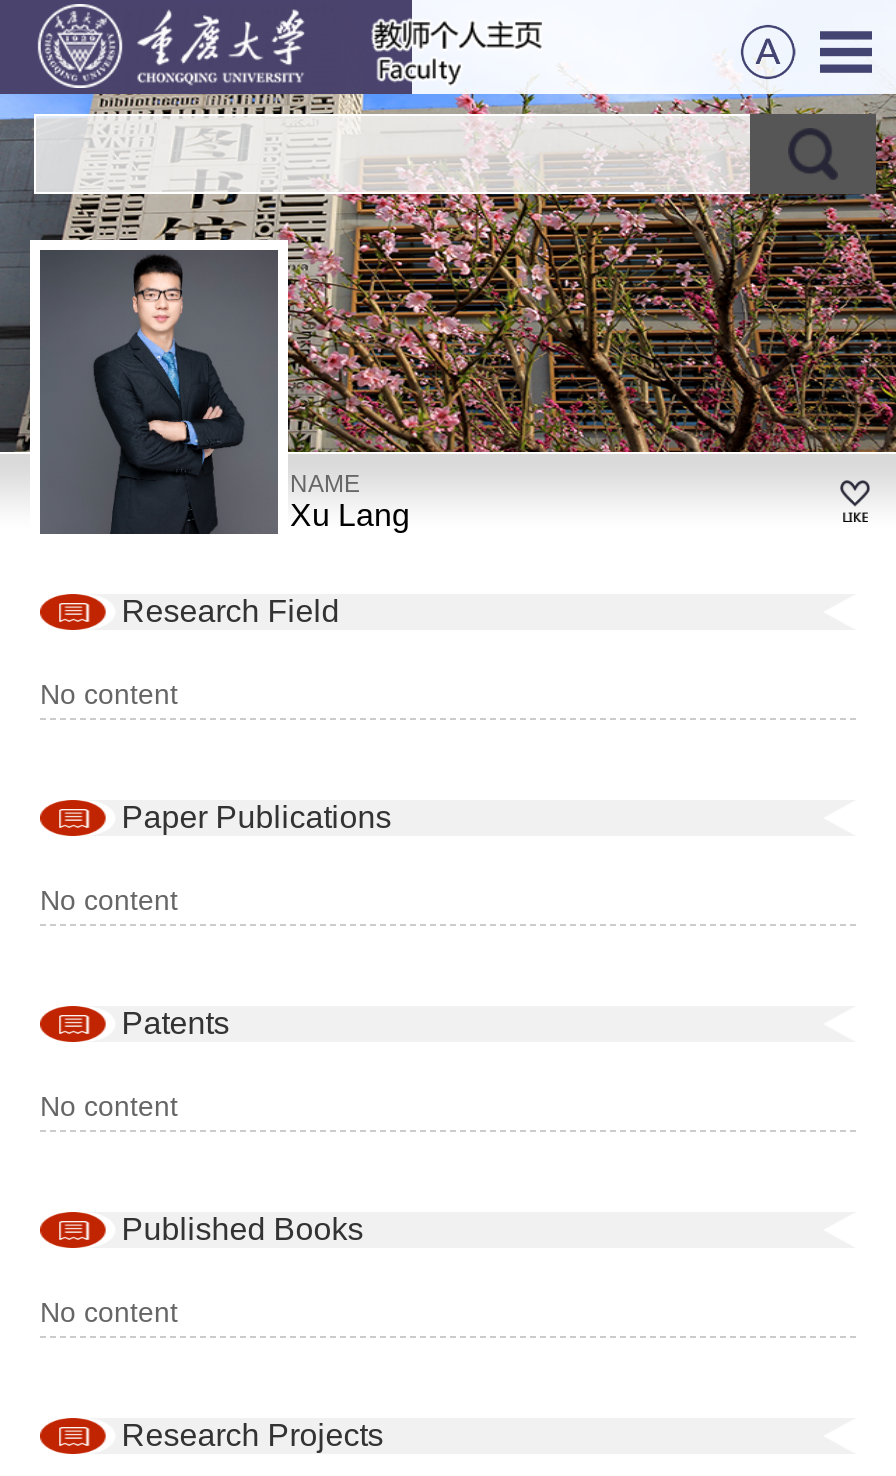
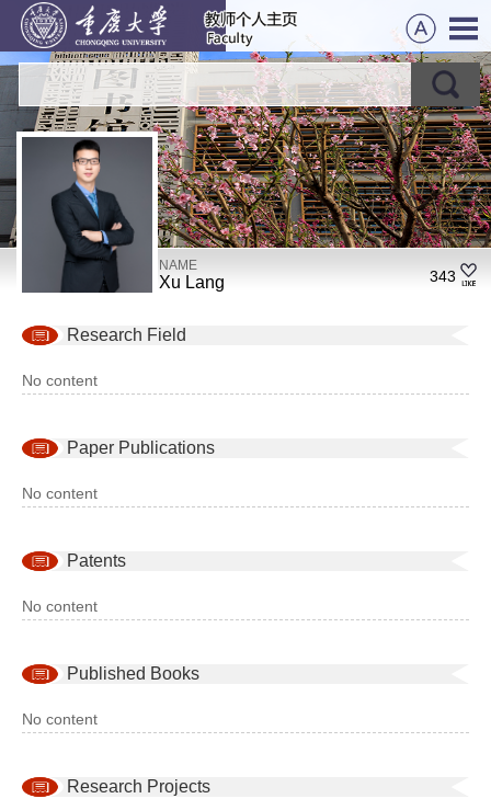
none -> [430,267,456,285] 343

